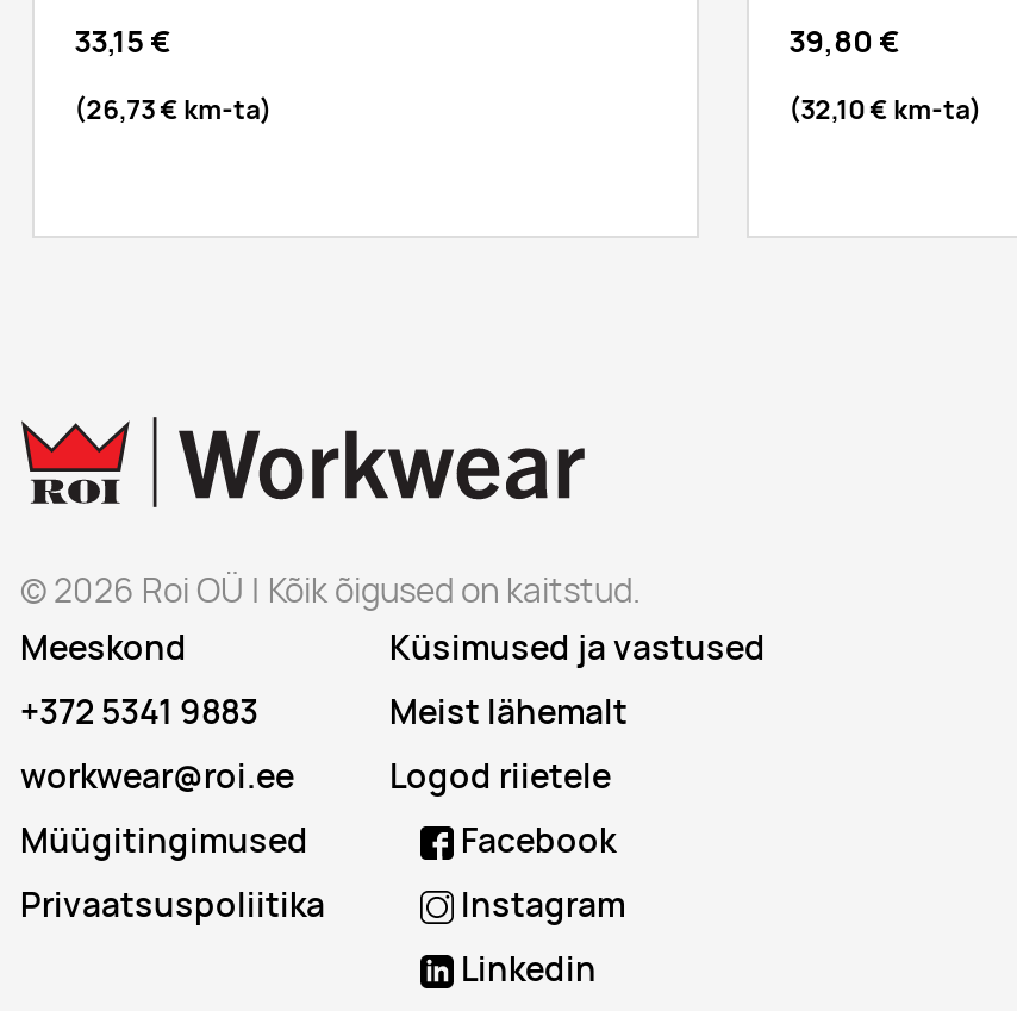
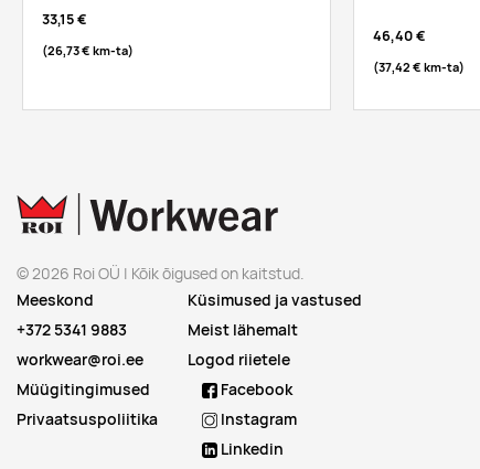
[789,22,901,62] 39,80 € -> [373,27,426,45] 46,40 €
[789,93,982,126] (32,10 €km-ta) -> [373,60,464,75] (37,42 €km-ta)

